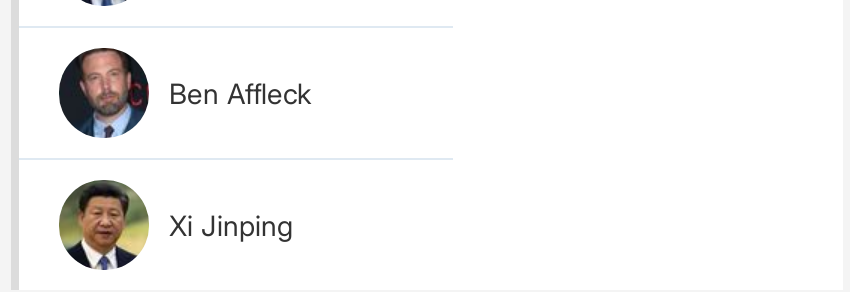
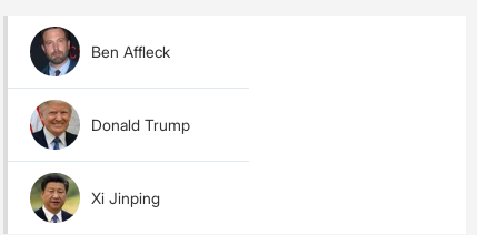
none -> [30,100,190,146] [image] | Donald Trump

